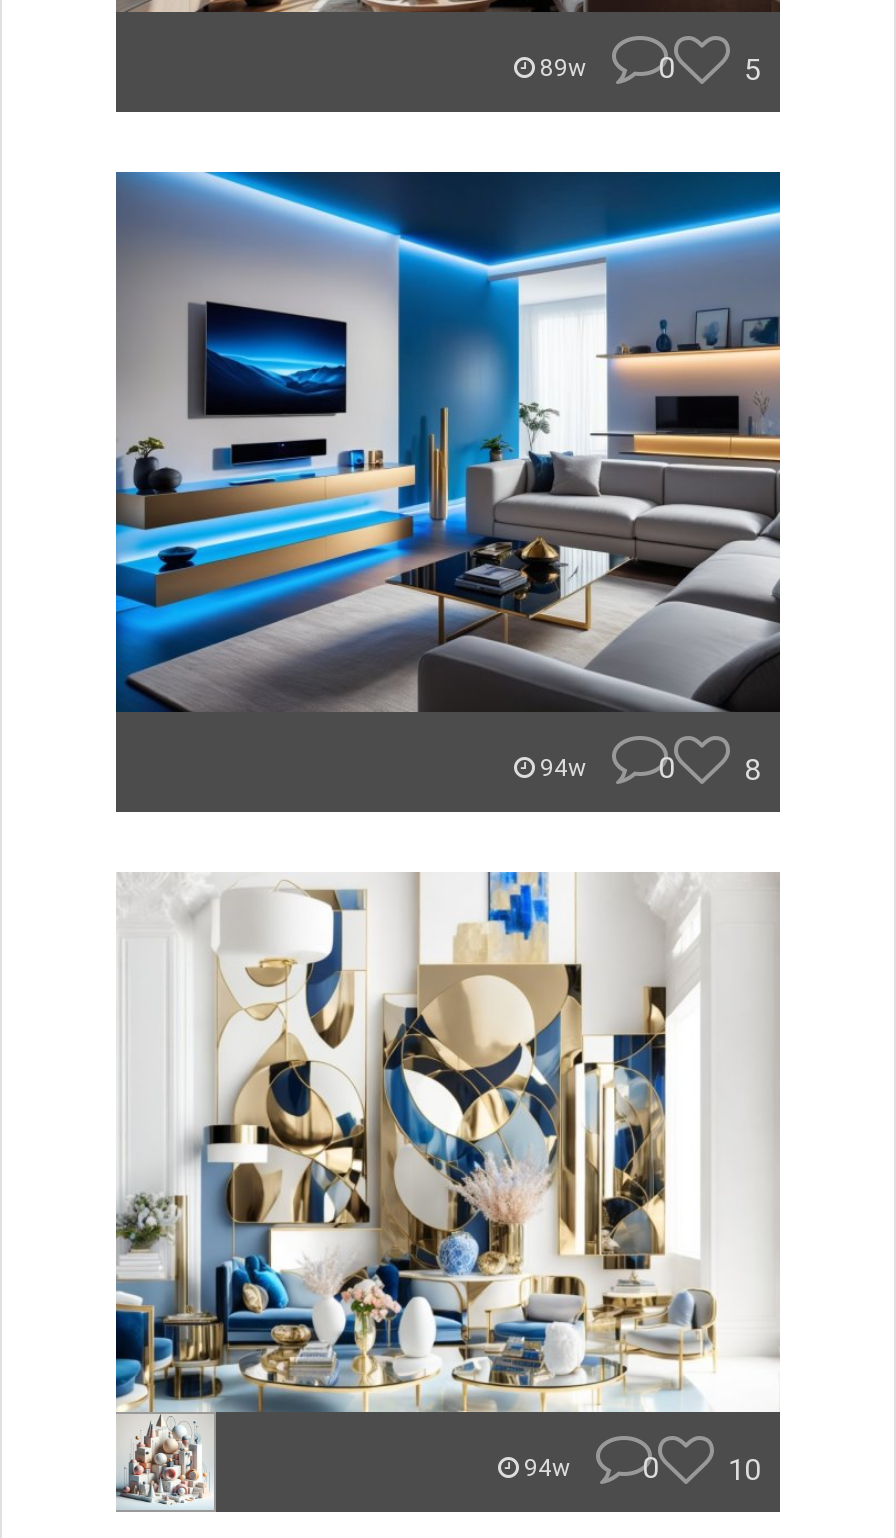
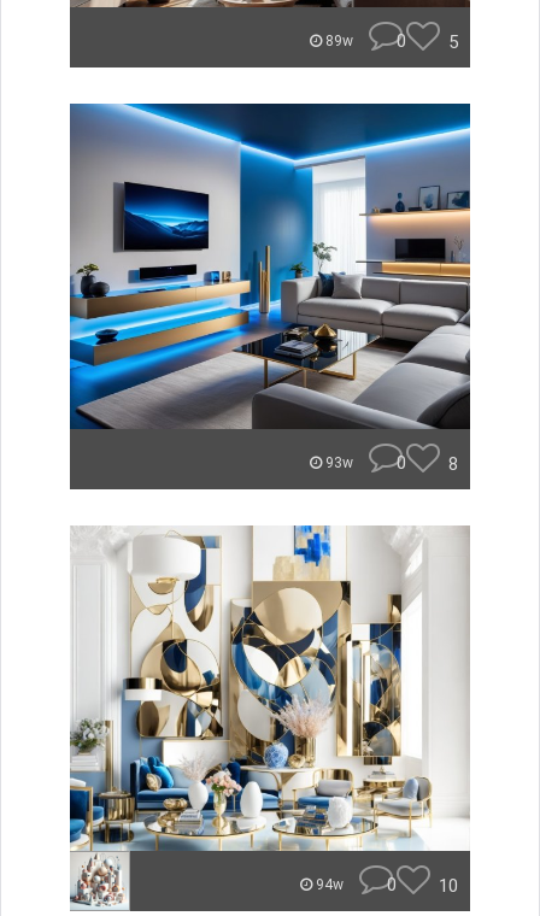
[534,754,592,782] 94w -> [322,454,357,471] 93w

